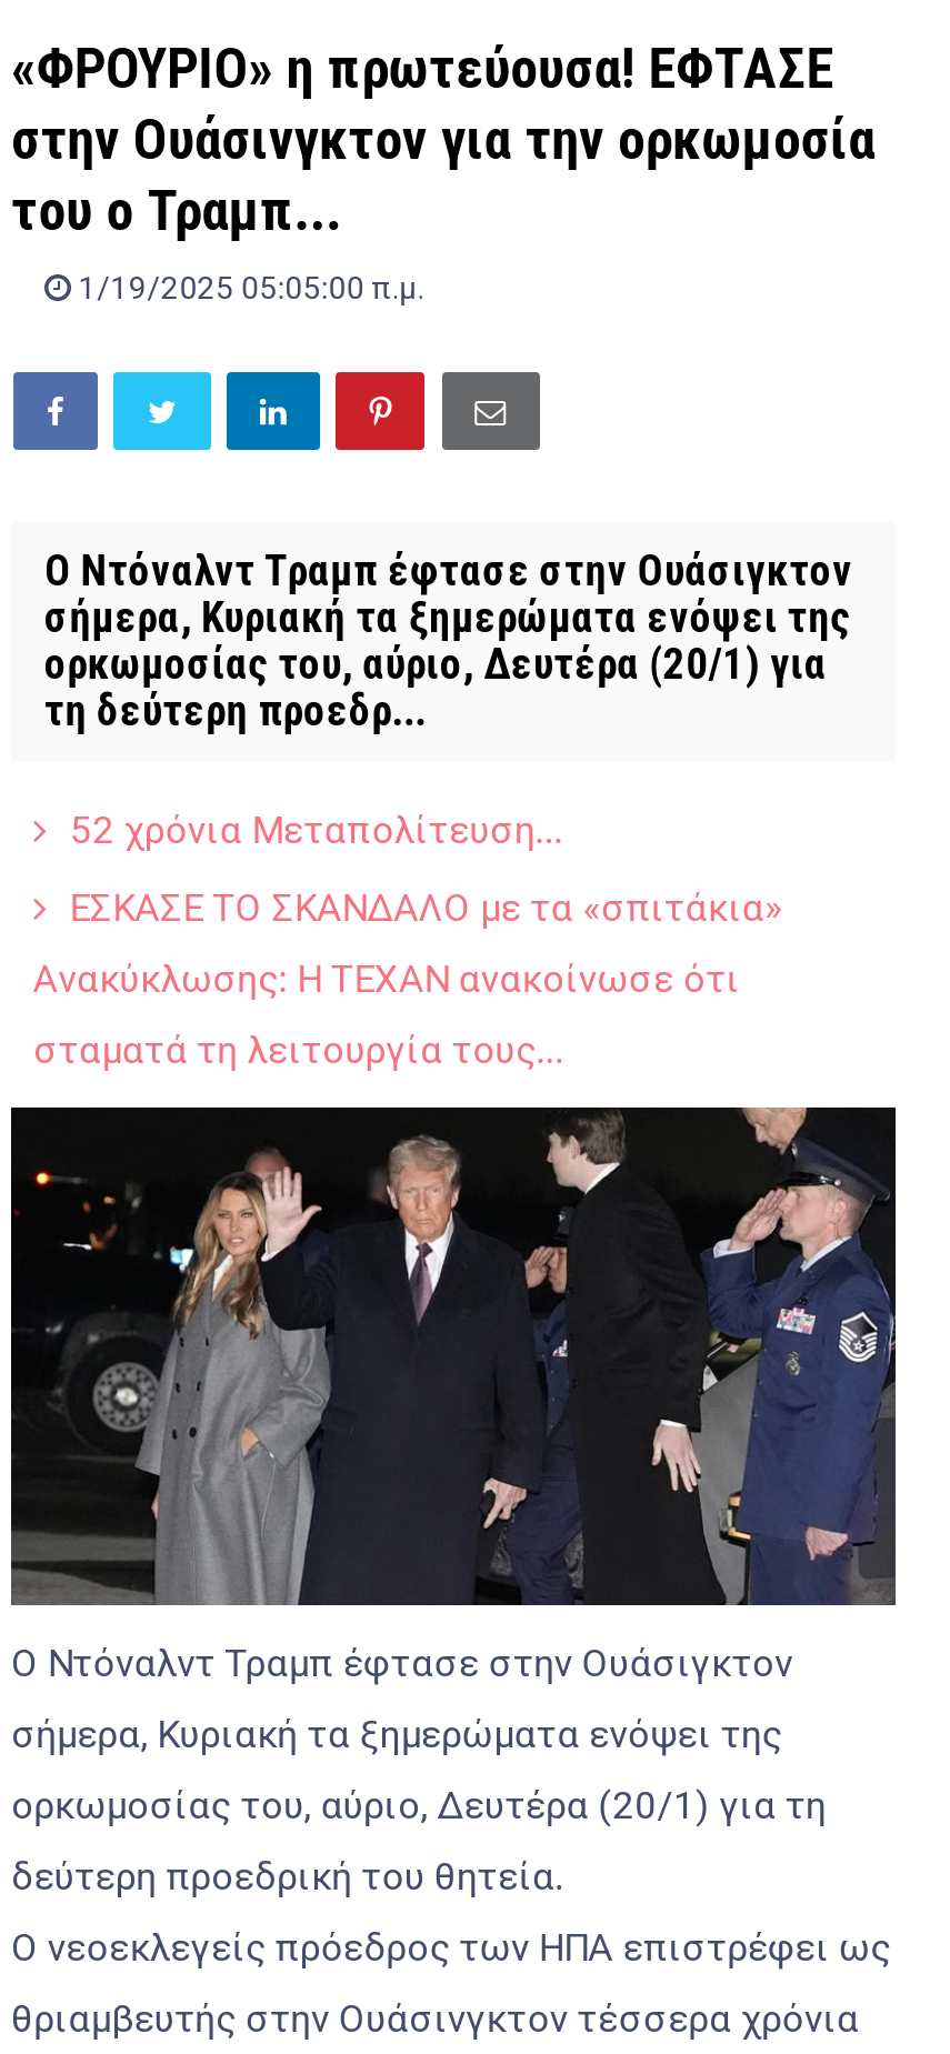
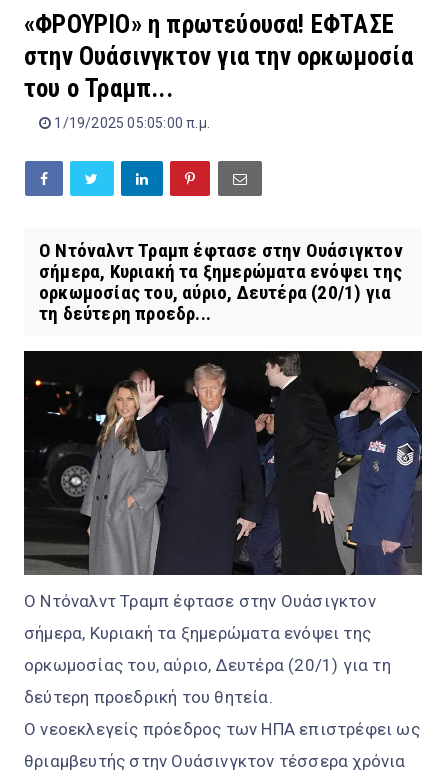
[33,807,783,1072] 52 χρόνια Μεταπολίτευση... | ΕΣΚΑΣΕ ΤΟ ΣΚΑΝΔΑΛΟ με τα «σπιτάκια» | Ανακύκλωσης: Η TEXAN ανακοίνωσε ότι | σταματά τη λειτουργία τους... -> none

